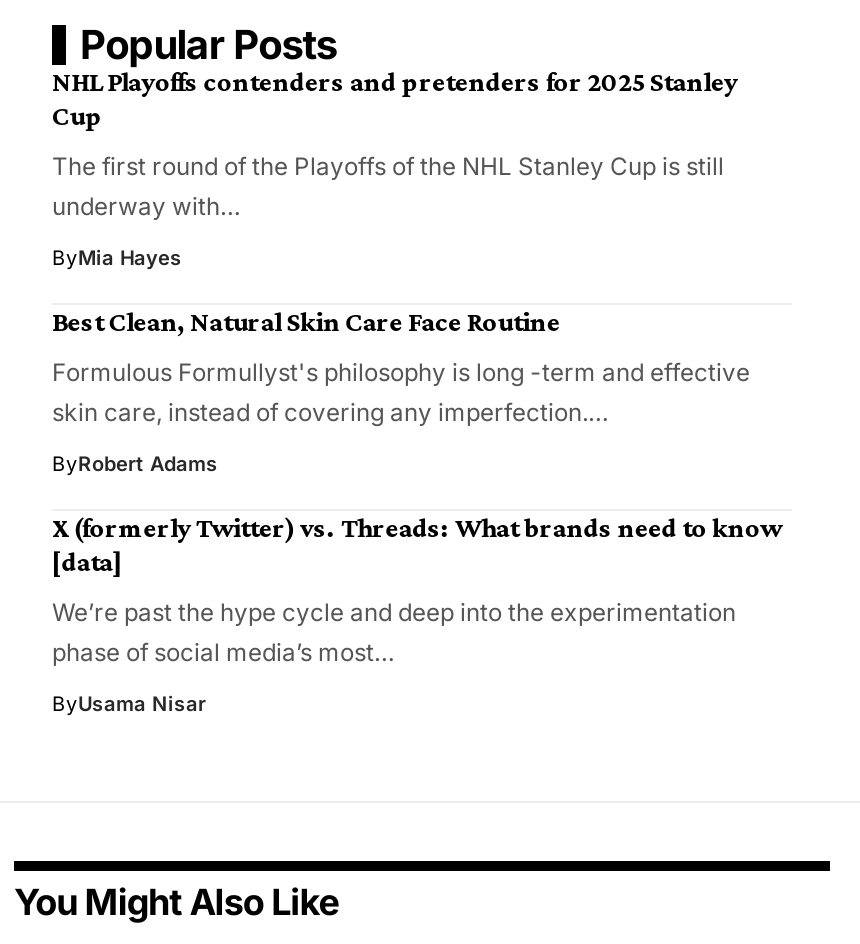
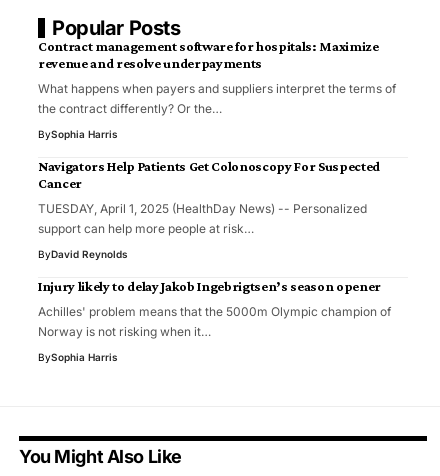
[52,65,737,131] NHL Playoffs contenders and pretenders for 2025 Stanley | Cup -> [38,38,379,71] Contract management software for hospitals: Maximize | revenue and resolve underpayments
[52,151,724,221] The first round of the Playoffs of the NHL Stanley Cup is still | underway with… -> [38,81,396,116] What happens when payers and suppliers interpret the terms of | the contract differently? Or the…
[52,245,182,269] ByMia Hayes -> [38,128,118,140] BySophia Harris
[52,305,560,337] Best Clean, Natural Skin Care Face Routine -> [38,158,380,191] Navigators Help Patients Get Colonoscopy For Suspected | Cancer
[52,357,750,427] Formulous Formullyst's philosophy is long -term and effective | skin care, instead of covering any imperfection.… -> [38,201,367,236] TUESDAY, April 1, 2025 (HealthDay News) -- Personalized | support can help more people at risk…
[52,451,218,475] ByRobert Adams -> [38,248,128,260] ByDavid Reynolds
[52,511,781,577] X (formerly Twitter) vs. Threads: What brands need to know | [data] -> [38,278,381,294] Injury likely to delay Jakob Ingebrigtsen’s season opener
[52,597,736,667] We’re past the hype cycle and deep into the experimentation | phase of social media’s most… -> [38,304,391,339] Achilles' problem means that the 5000m Olympic champion of | Norway is not risking when it…
[52,691,206,715] ByUsama Nisar -> [38,351,118,363] BySophia Harris

